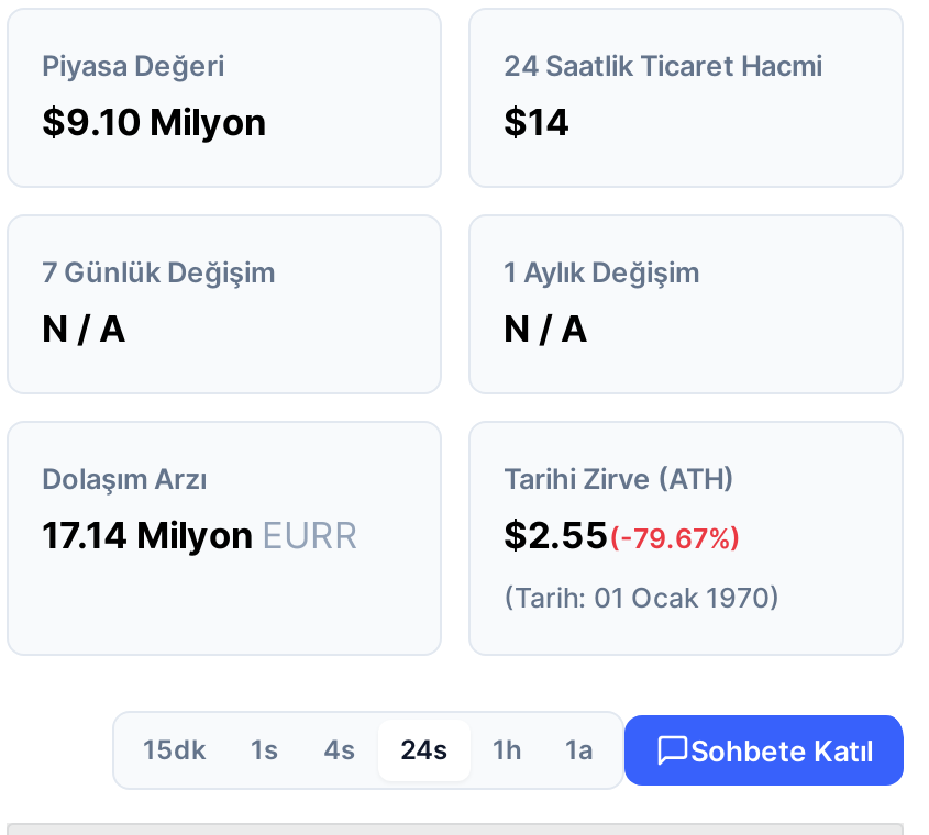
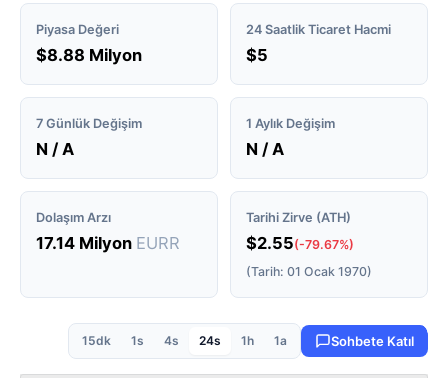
[42,99,266,143] $9.10 Milyon -> [36,45,142,65] $8.88 Milyon
[504,99,569,143] $14 -> [246,45,268,65] $5

